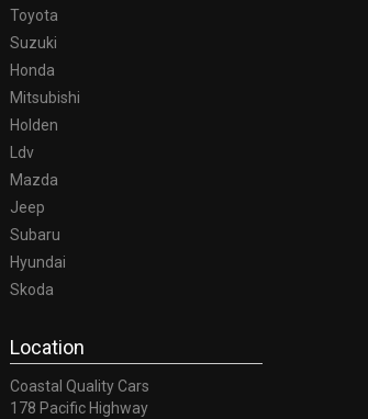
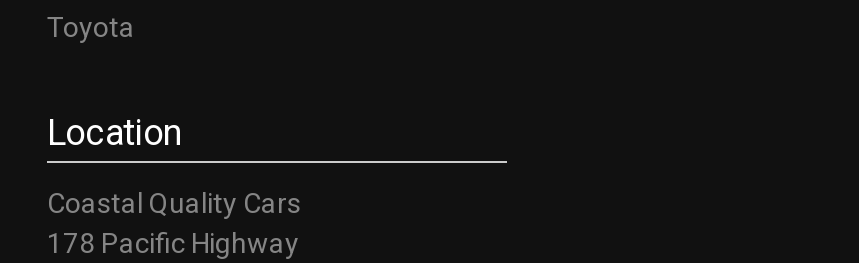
[10,34,80,298] Suzuki | Honda | Mitsubishi | Holden | Ldv | Mazda | Jeep | Subaru | Hyundai | Skoda -> none

